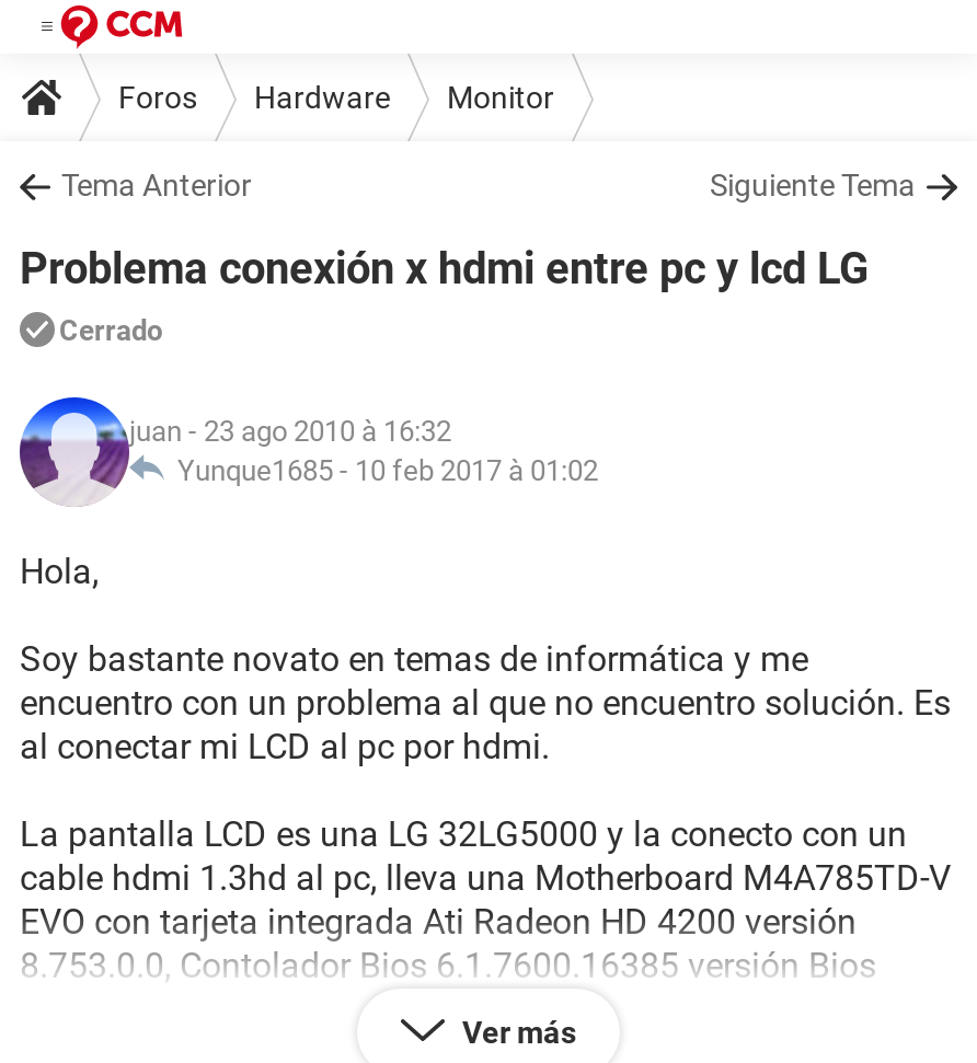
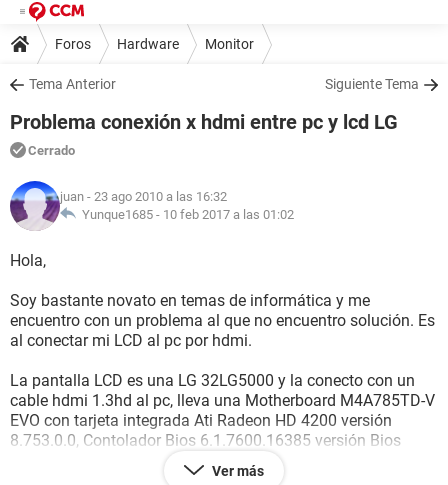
[129,415,598,487] juan - 23 ago 2010 à 16:32 | Yunque1685 - 10 feb 2017 à 01:02 -> [60,189,294,222] juan - 23 ago 2010 a las 16:32 | Yunque1685 - 10 feb 2017 a las 01:02

